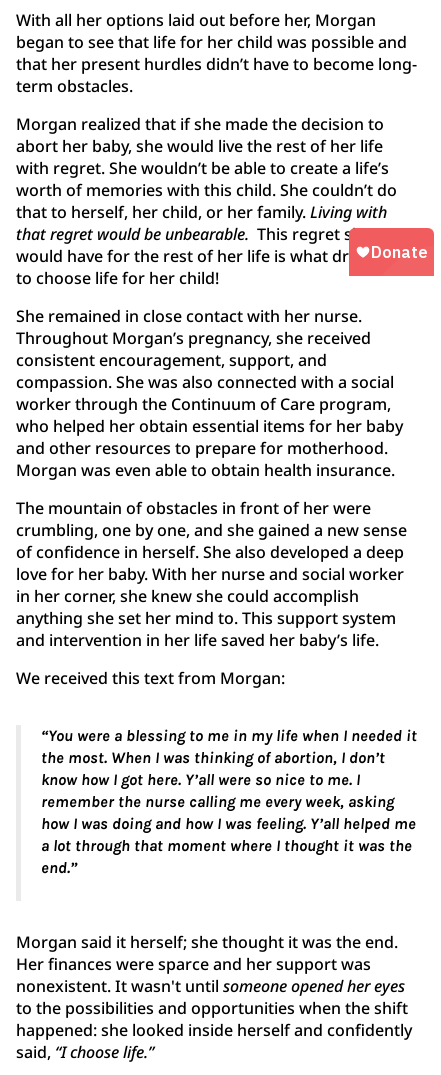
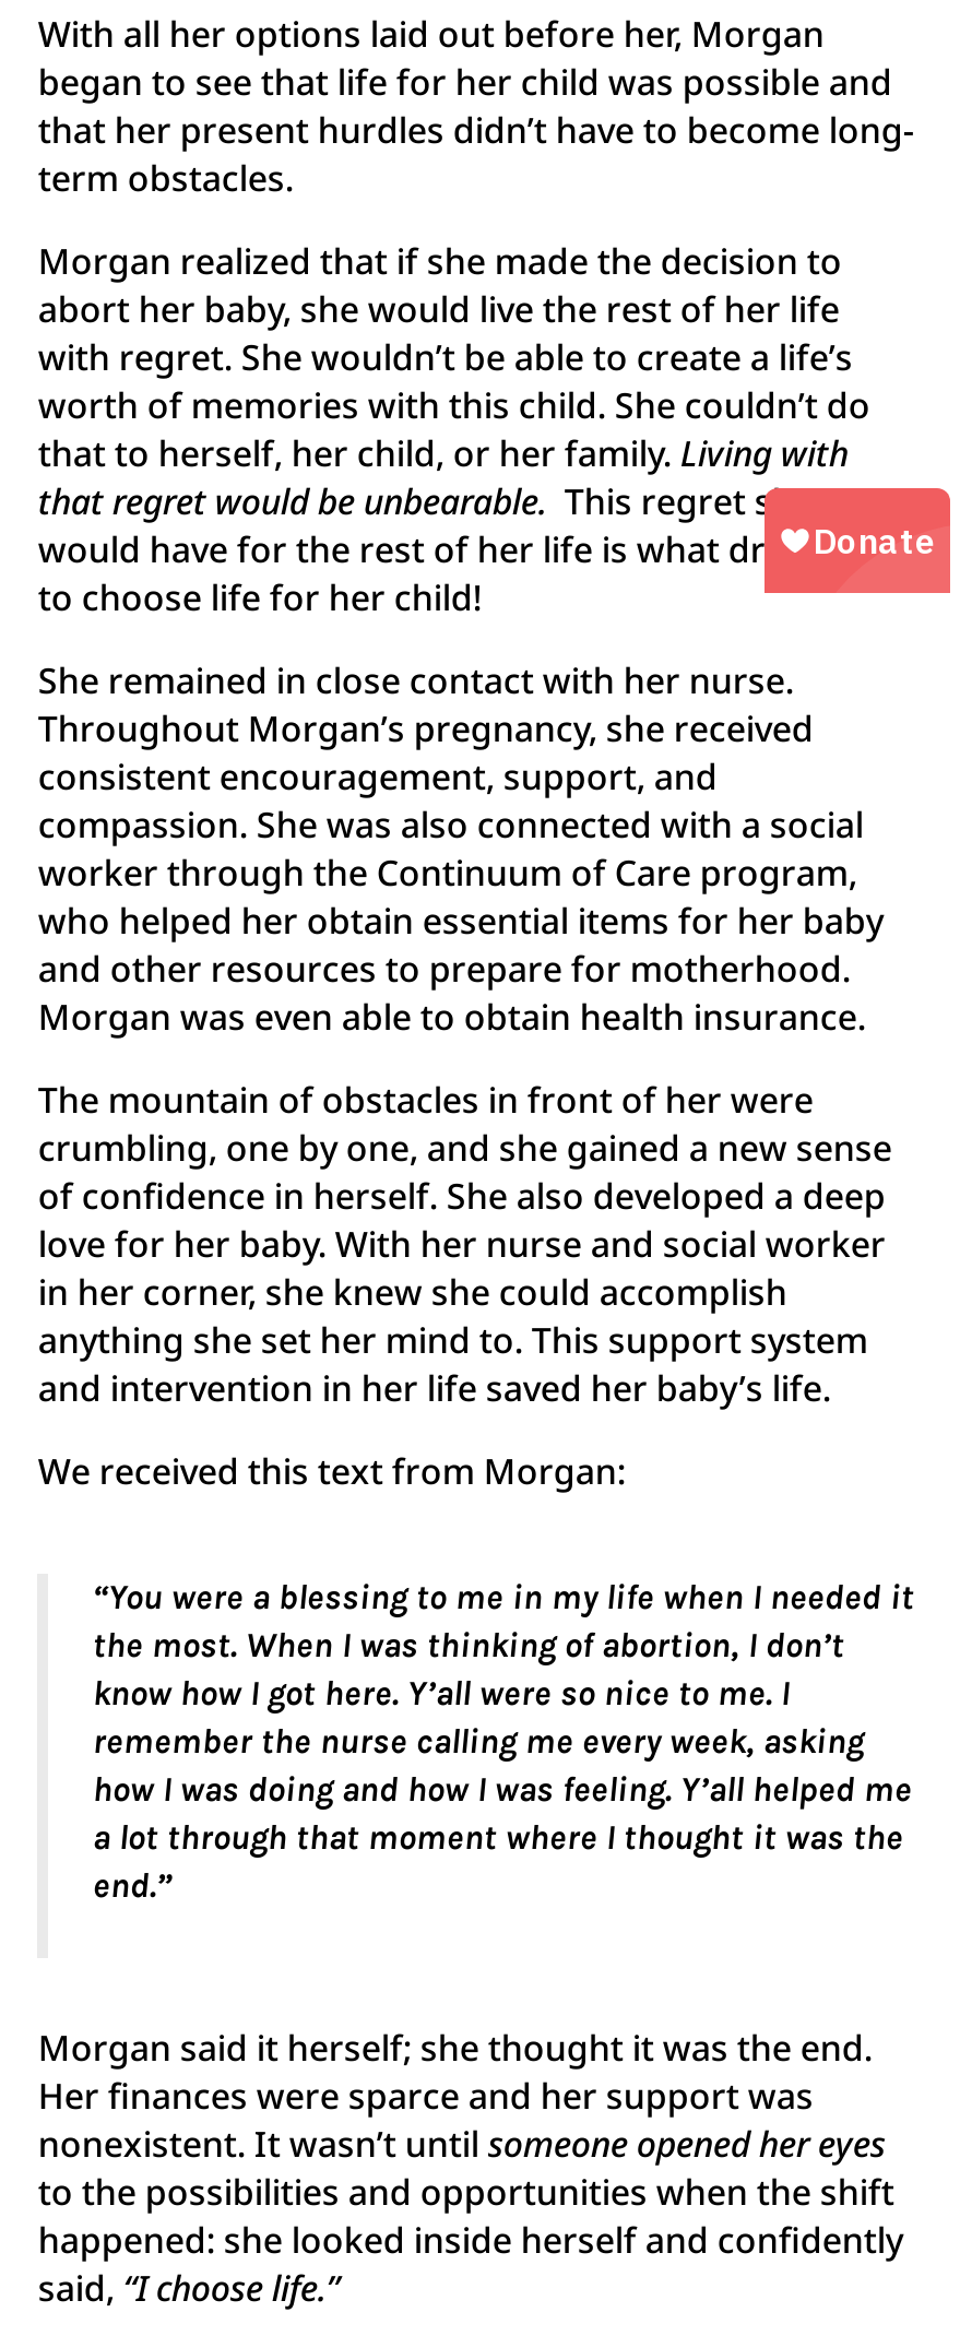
[16,975,405,997] nonexistent. It wasn't until someone opened her eyes -> [38,2120,886,2168] nonexistent. It wasn’t until someone opened her eyes

